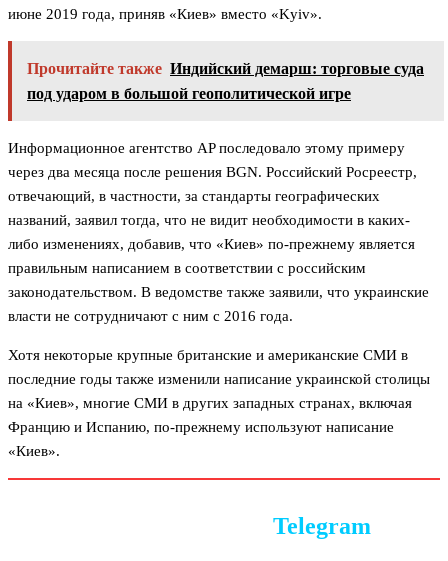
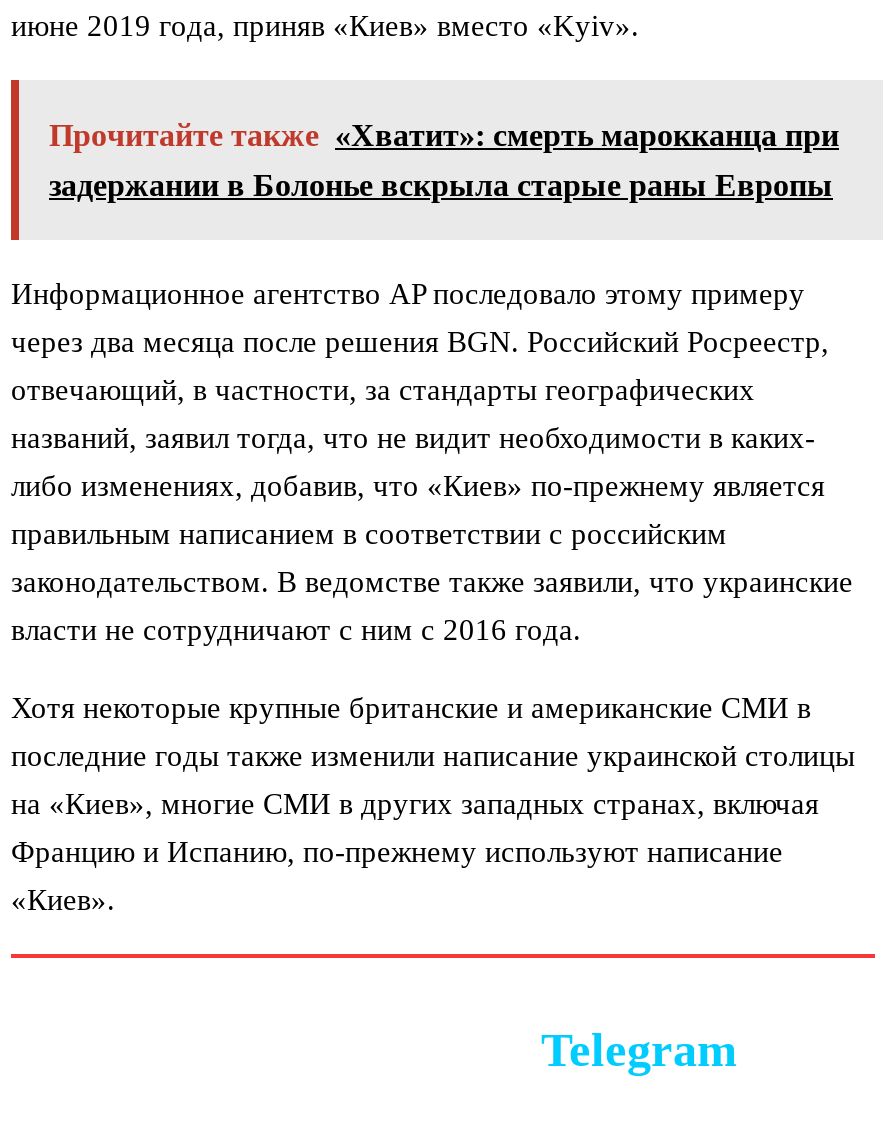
[27,60,424,77] Прочитайте также Индийский демарш: торговые суда -> [49,119,839,153] Прочитайте также «Хватит»: смерть марокканца при
[27,85,351,102] под ударом в большой геополитической игре -> [49,169,833,203] задержании в Болонье вскрыла старые раны Европы

